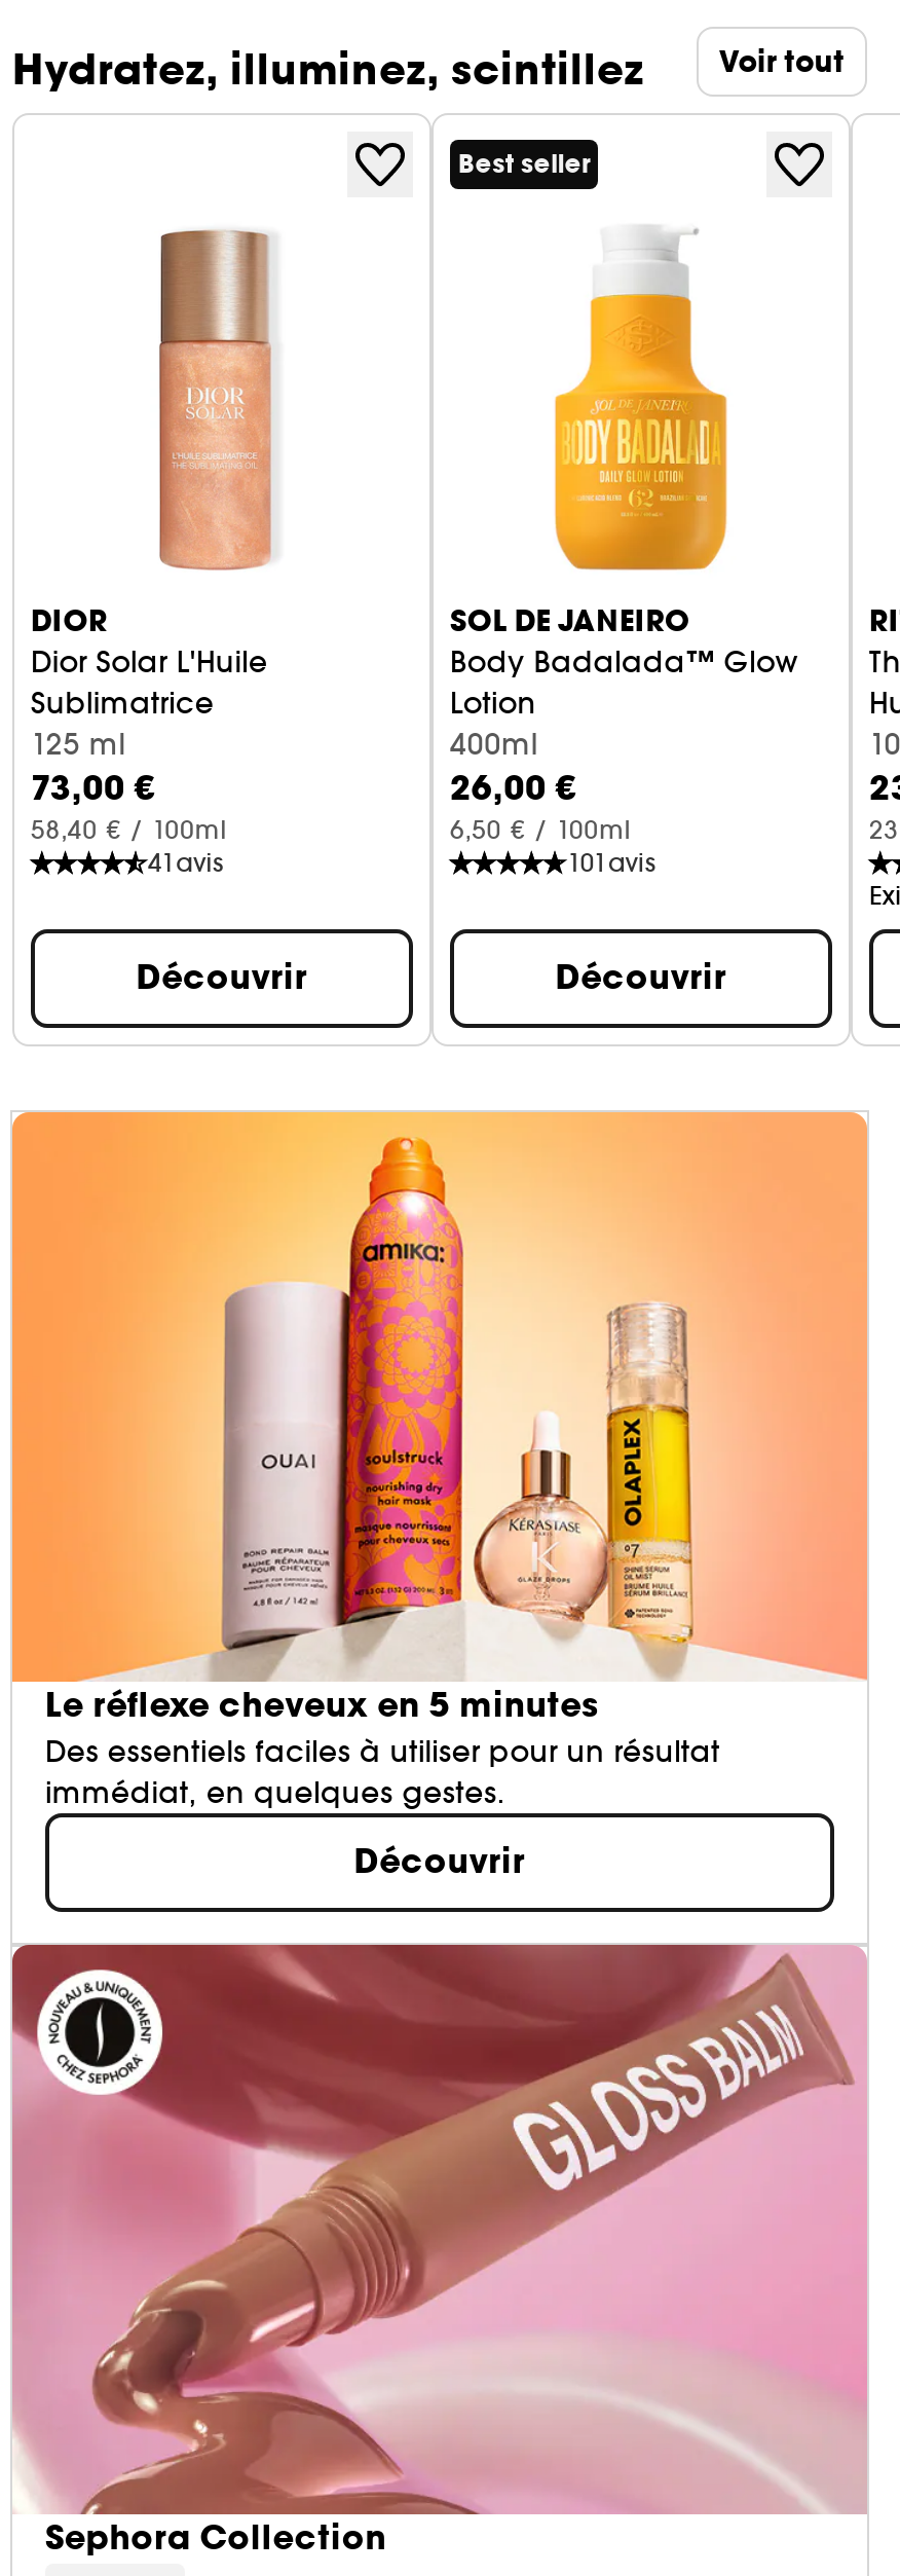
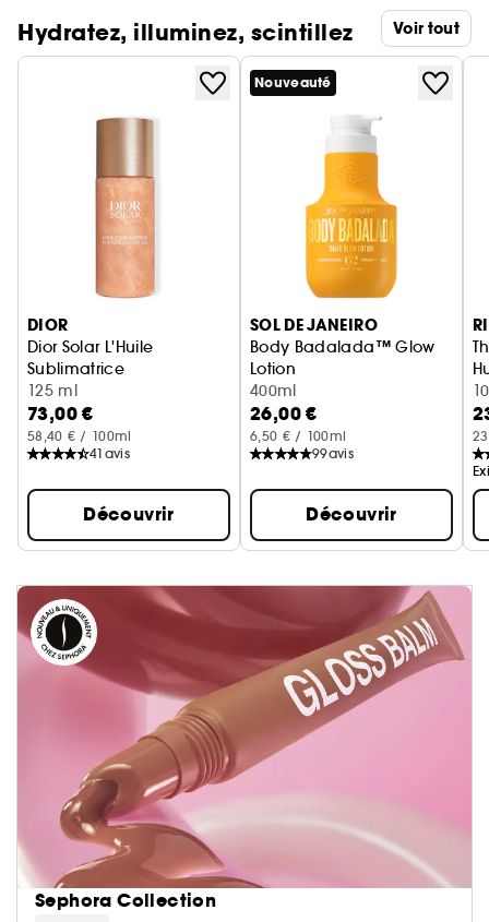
[458,147,590,180] Best seller -> [254,74,331,91] Nouveauté
[567,846,656,877] 101 avis -> [312,445,353,461] 99 avis
[10,1110,867,1885] [image] | Le réflexe cheveux en 5 minutes | Des essentiels faciles à utiliser pour un résultat | immédiat, en quelques gestes. | Découvrir -> none

